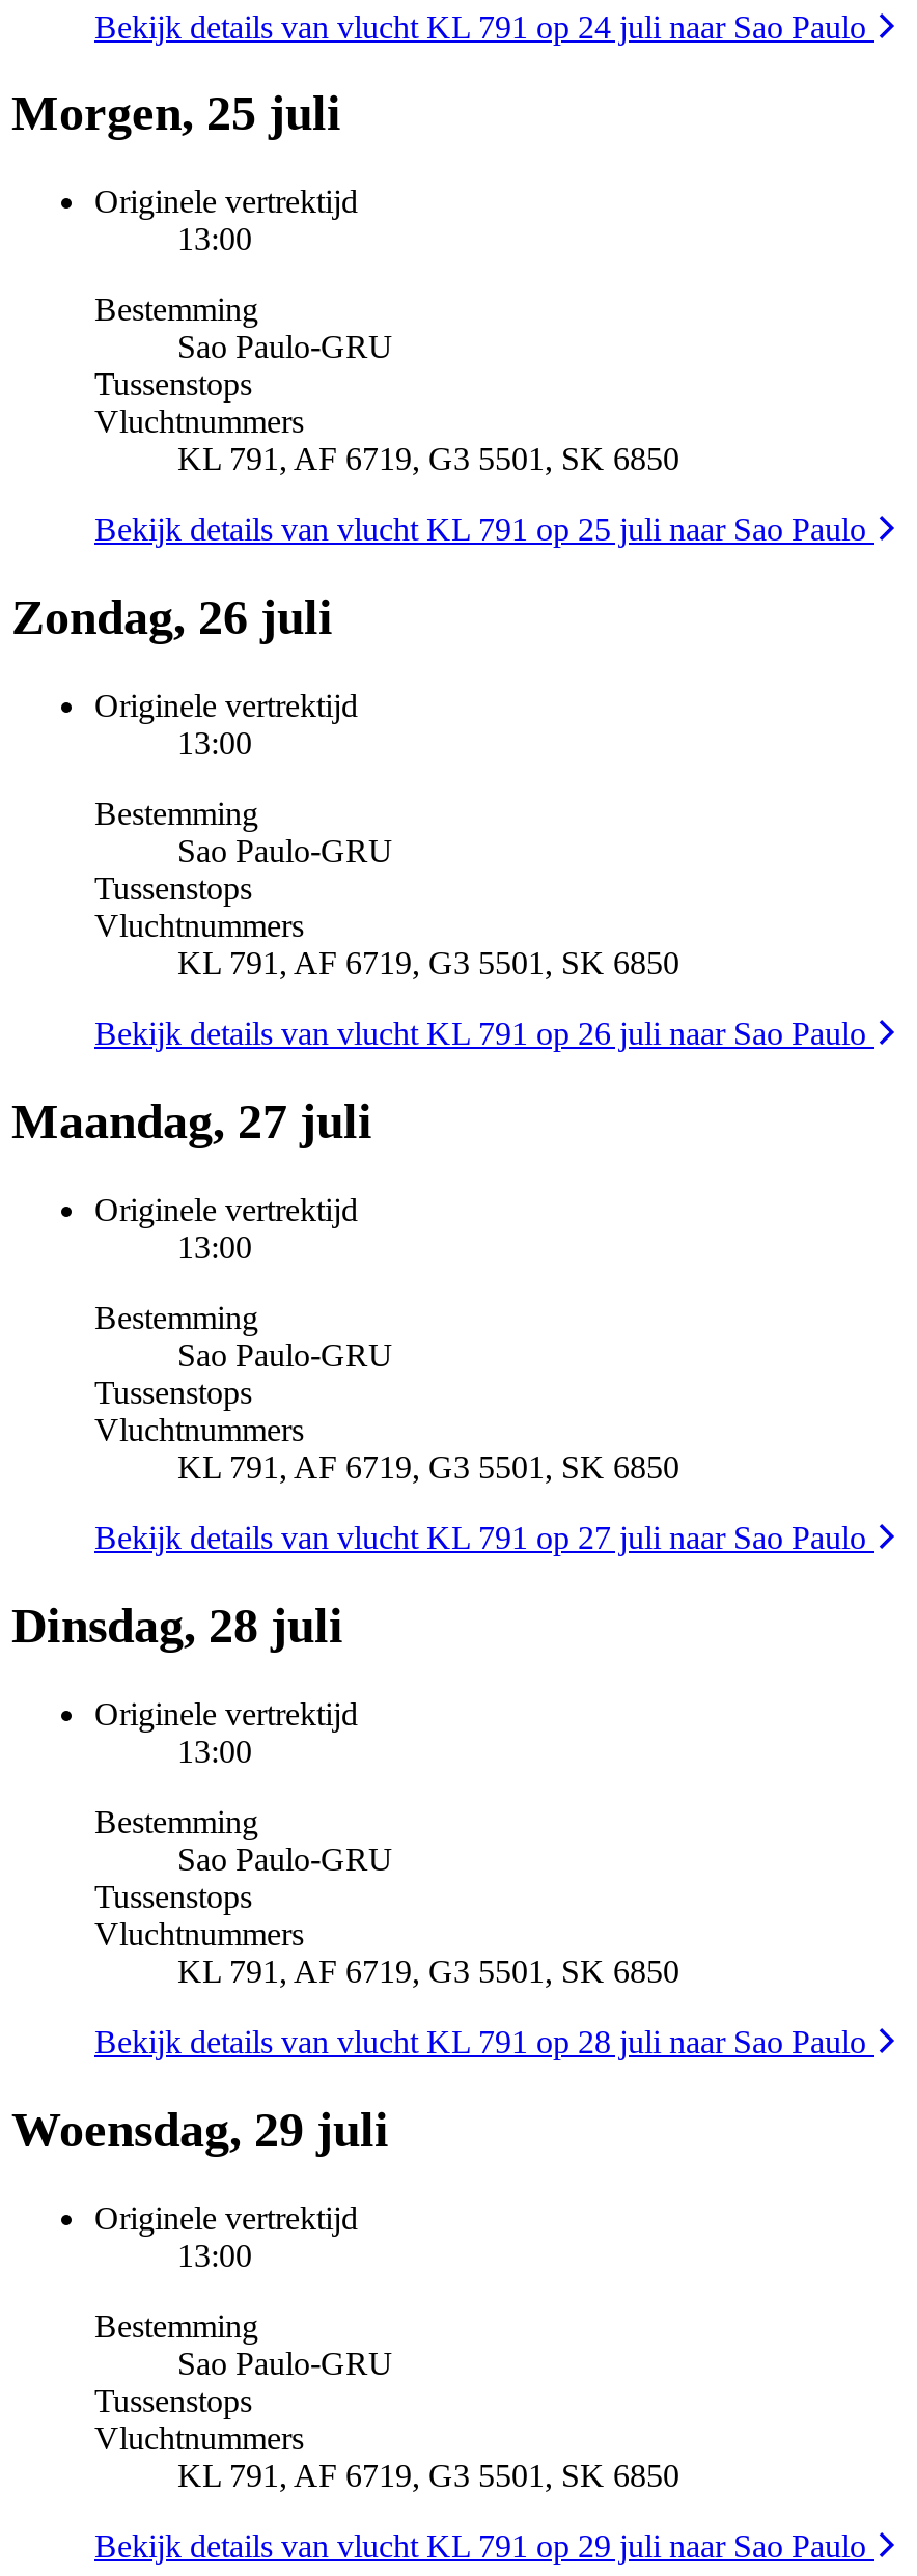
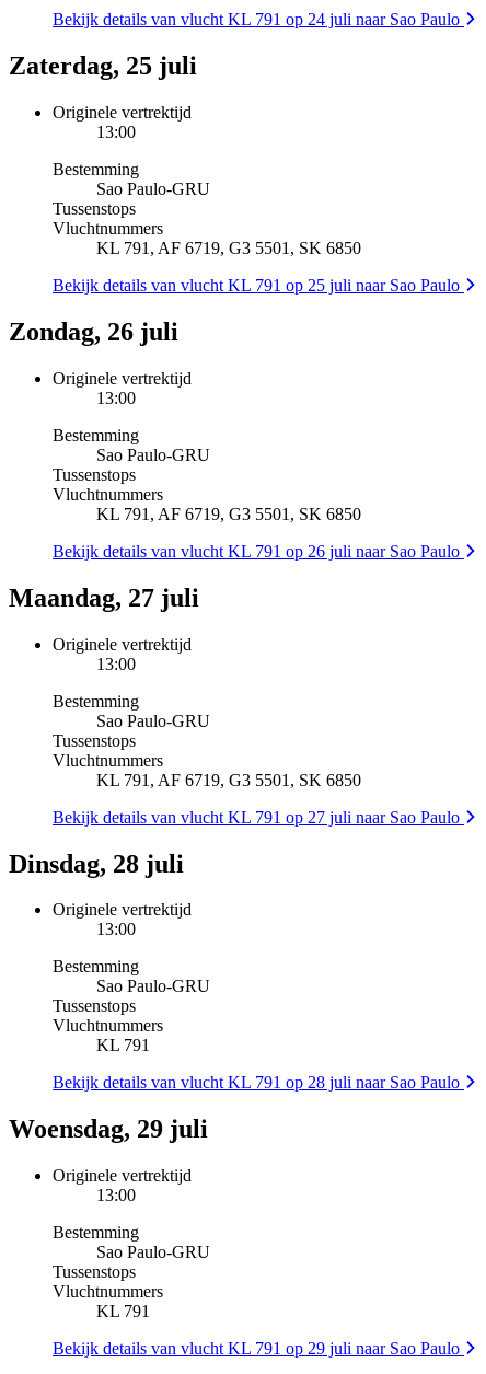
[11,87,341,141] Morgen, 25 juli -> [9,52,197,80] Zaterdag, 25 juli
[177,1953,679,1989] KL 791, AF 6719, G3 5501, SK 6850 -> [96,1036,150,1055] KL 791
[177,2457,679,2492] KL 791, AF 6719, G3 5501, SK 6850 -> [96,1302,150,1321] KL 791

